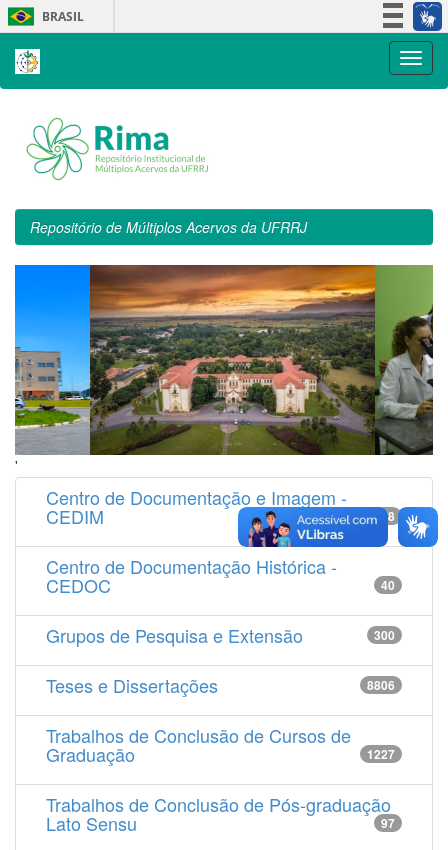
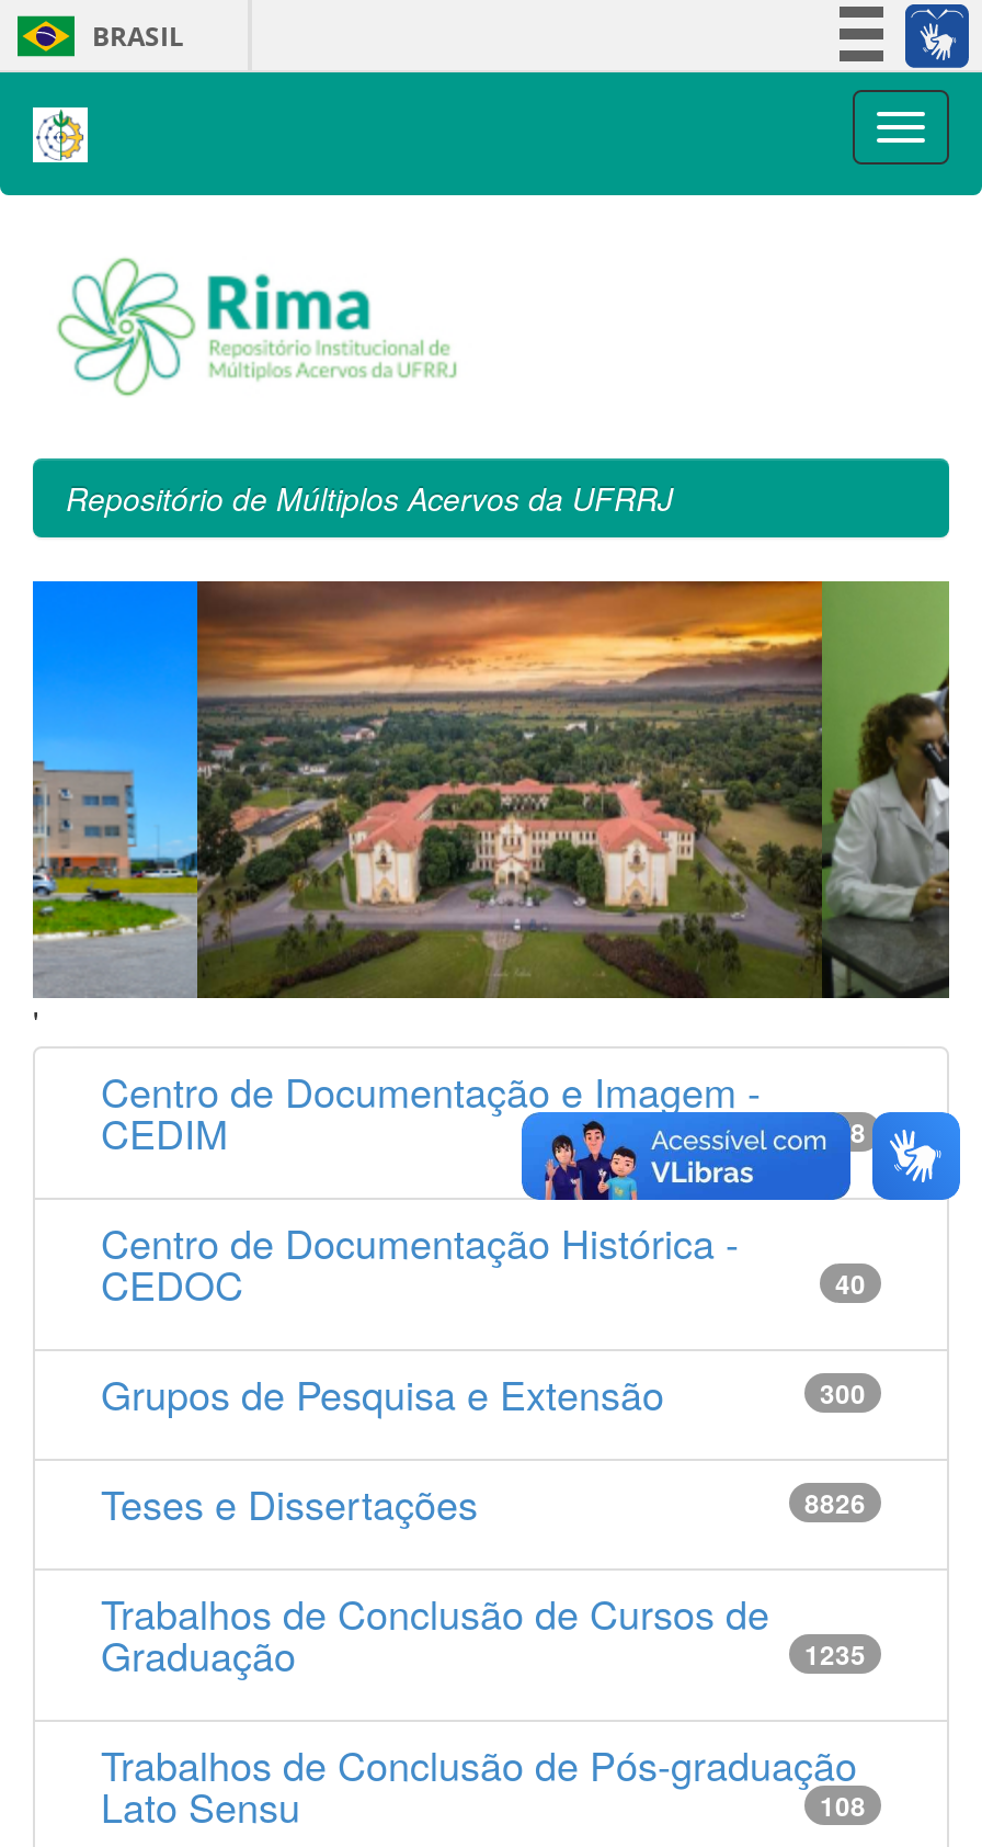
[367,676,395,694] 8806 -> [804,1482,866,1522] 8826
[367,745,395,763] 1227 -> [804,1634,866,1673] 1235
[381,814,395,832] 97 -> [820,1785,866,1825] 108

